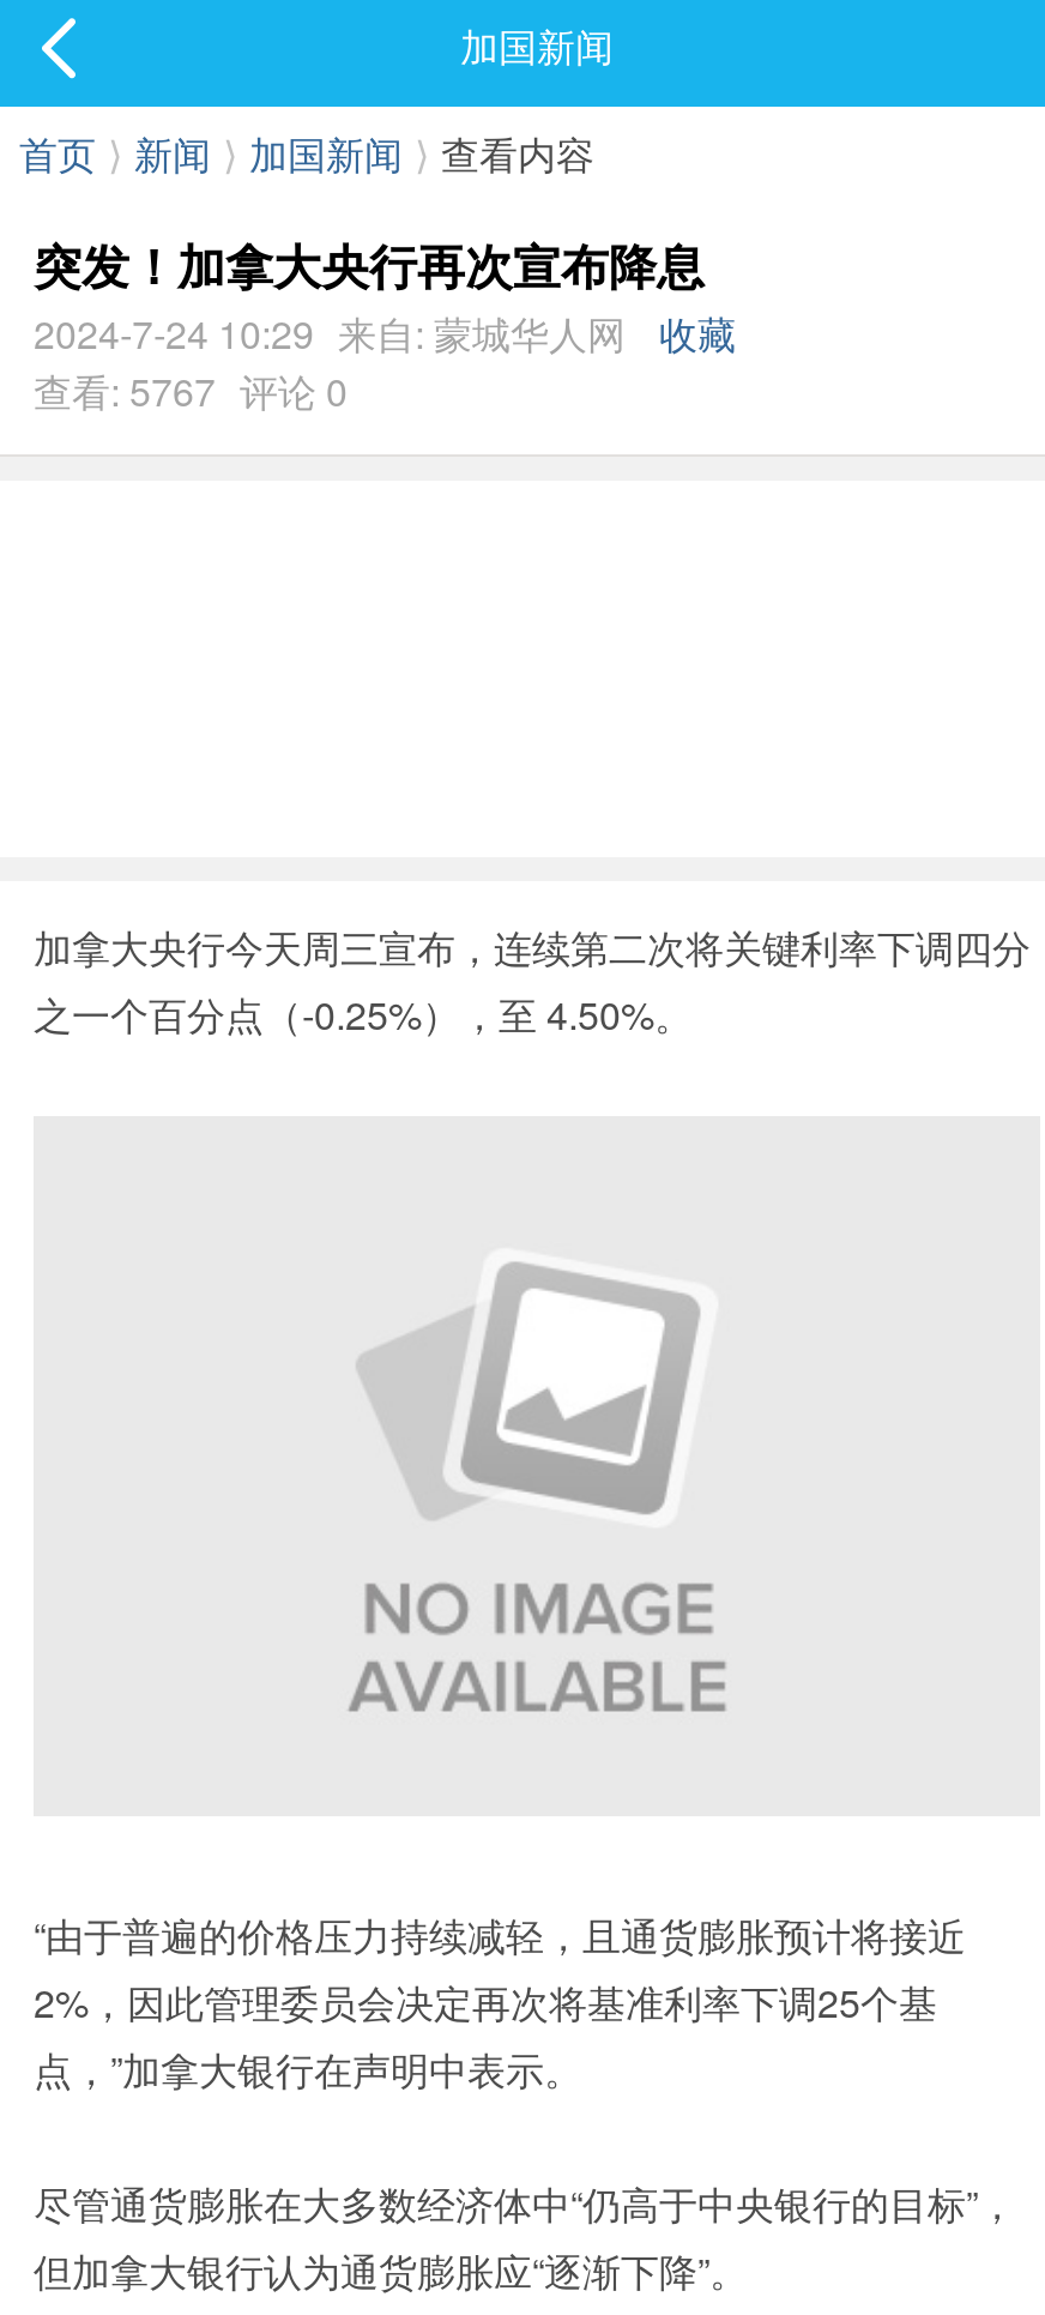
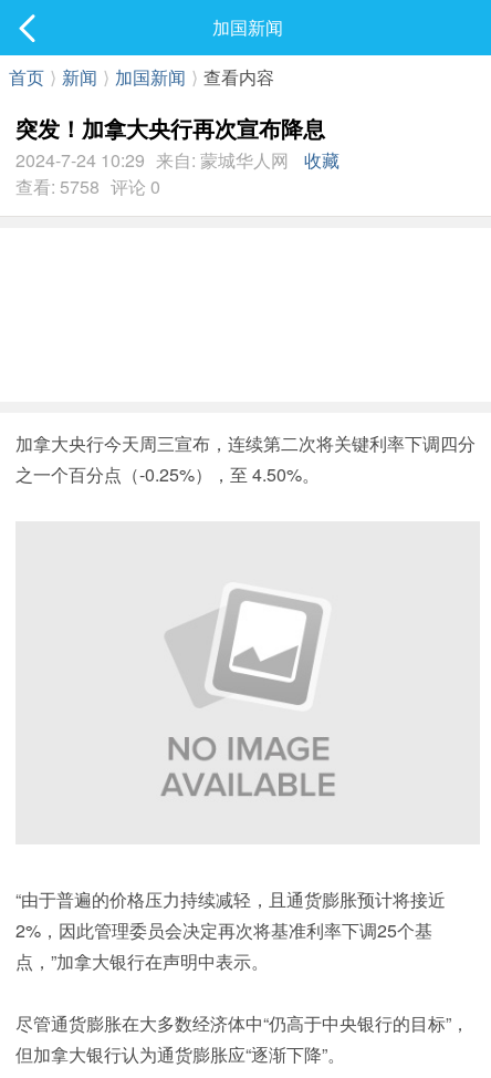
[34,363,348,418] 查看: 5767 评论 0 -> [15,174,160,199] 查看: 5758 评论 0

